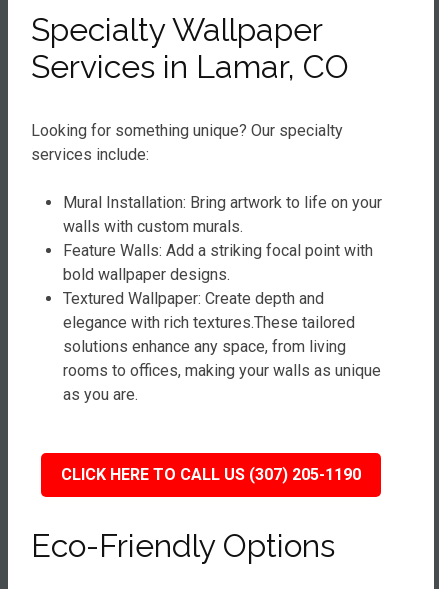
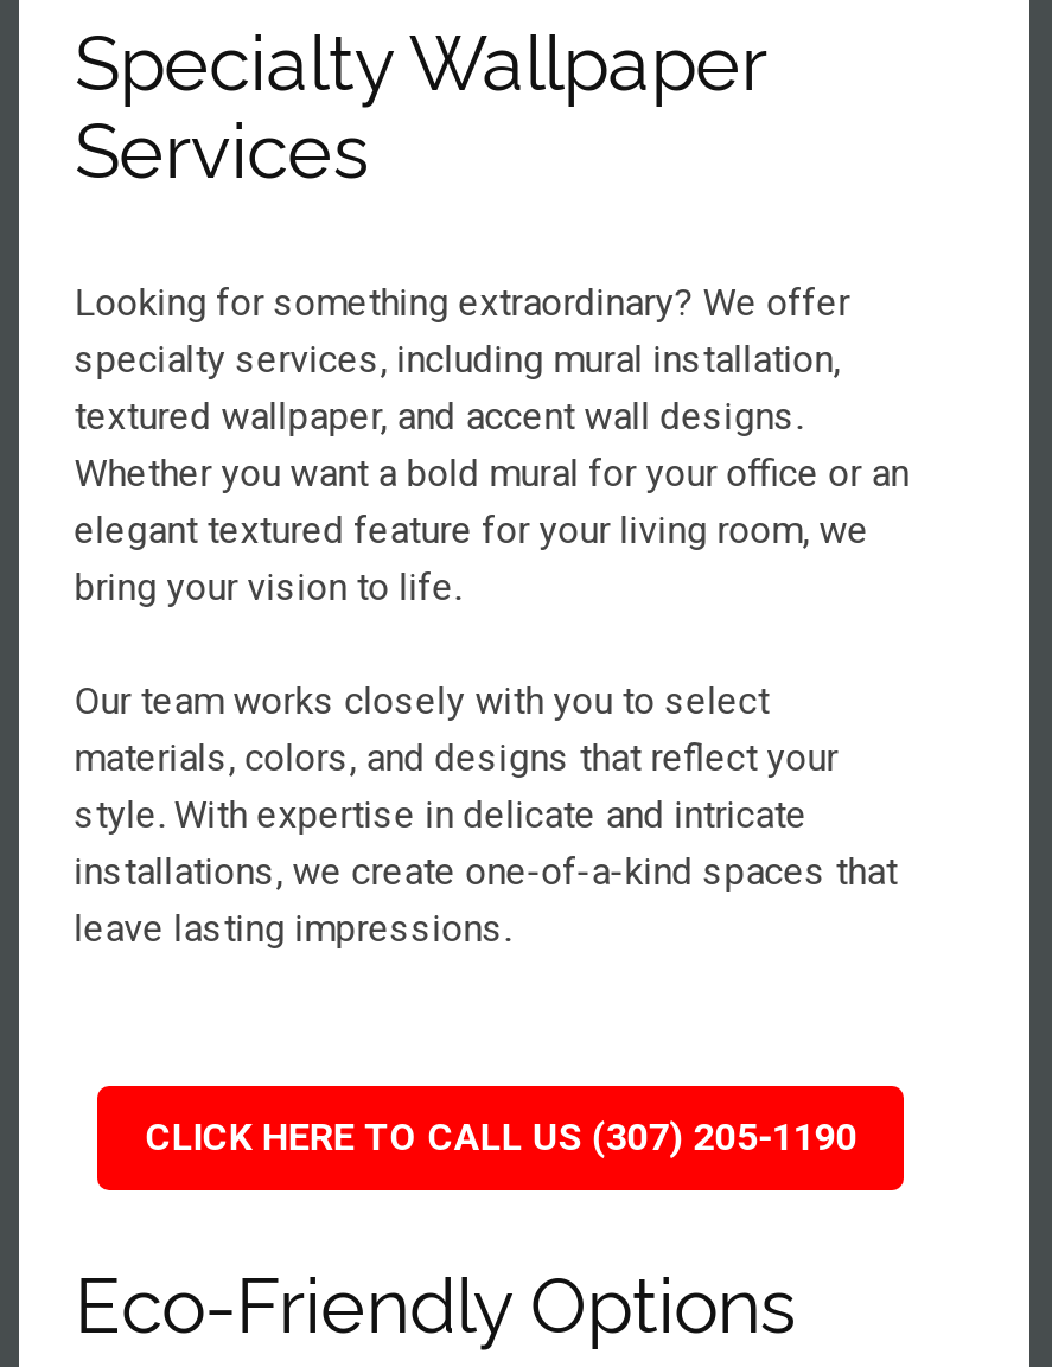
[31,48,349,85] Services in Lamar, CO -> [74,107,368,194] Services
[31,121,343,164] Looking for something unique? Our specialty | services include: -> [74,280,909,609] Looking for something extraordinary? We offer | specialty services, including mural installation, | textured wallpaper, and accent wall designs. | Whether you want a bold mural for your office or an | elegant textured feature for your living room, we | bring your vision to life.
[63,193,382,404] Mural Installation: Bring artwork to life on your | walls with custom murals. | Feature Walls: Add a striking focal point with | bold wallpaper designs. | Textured Wallpaper: Create depth and | elegance with rich textures.These tailored | solutions enhance any space, from living | rooms to offices, making your walls as unique | as you are. -> [74,678,897,951] Our team works closely with you to select | materials, colors, and designs that reflect your | style. With expertise in delicate and intricate | installations, we create one-of-a-kind spaces that | leave lasting impressions.

